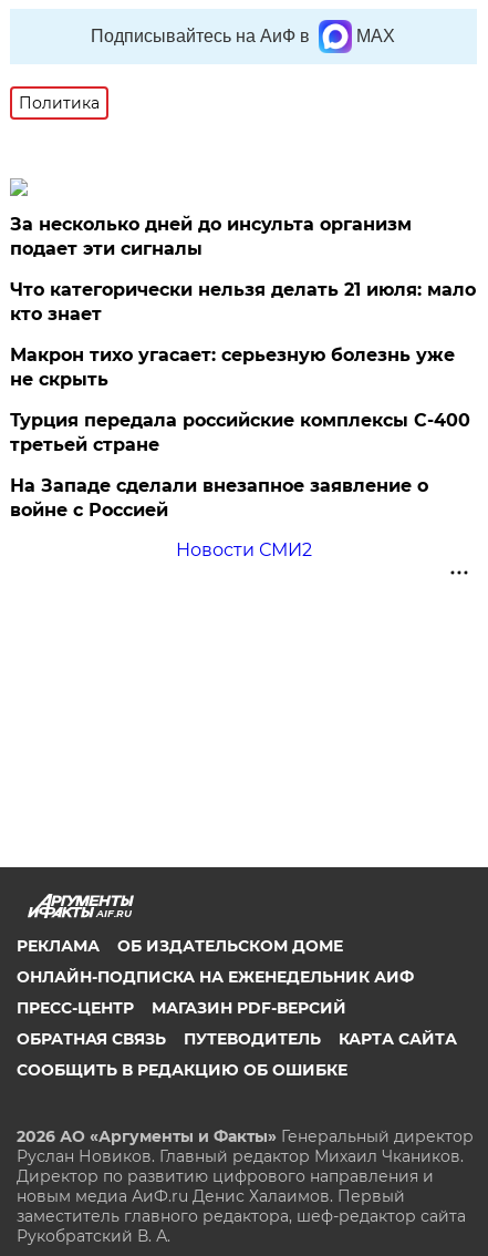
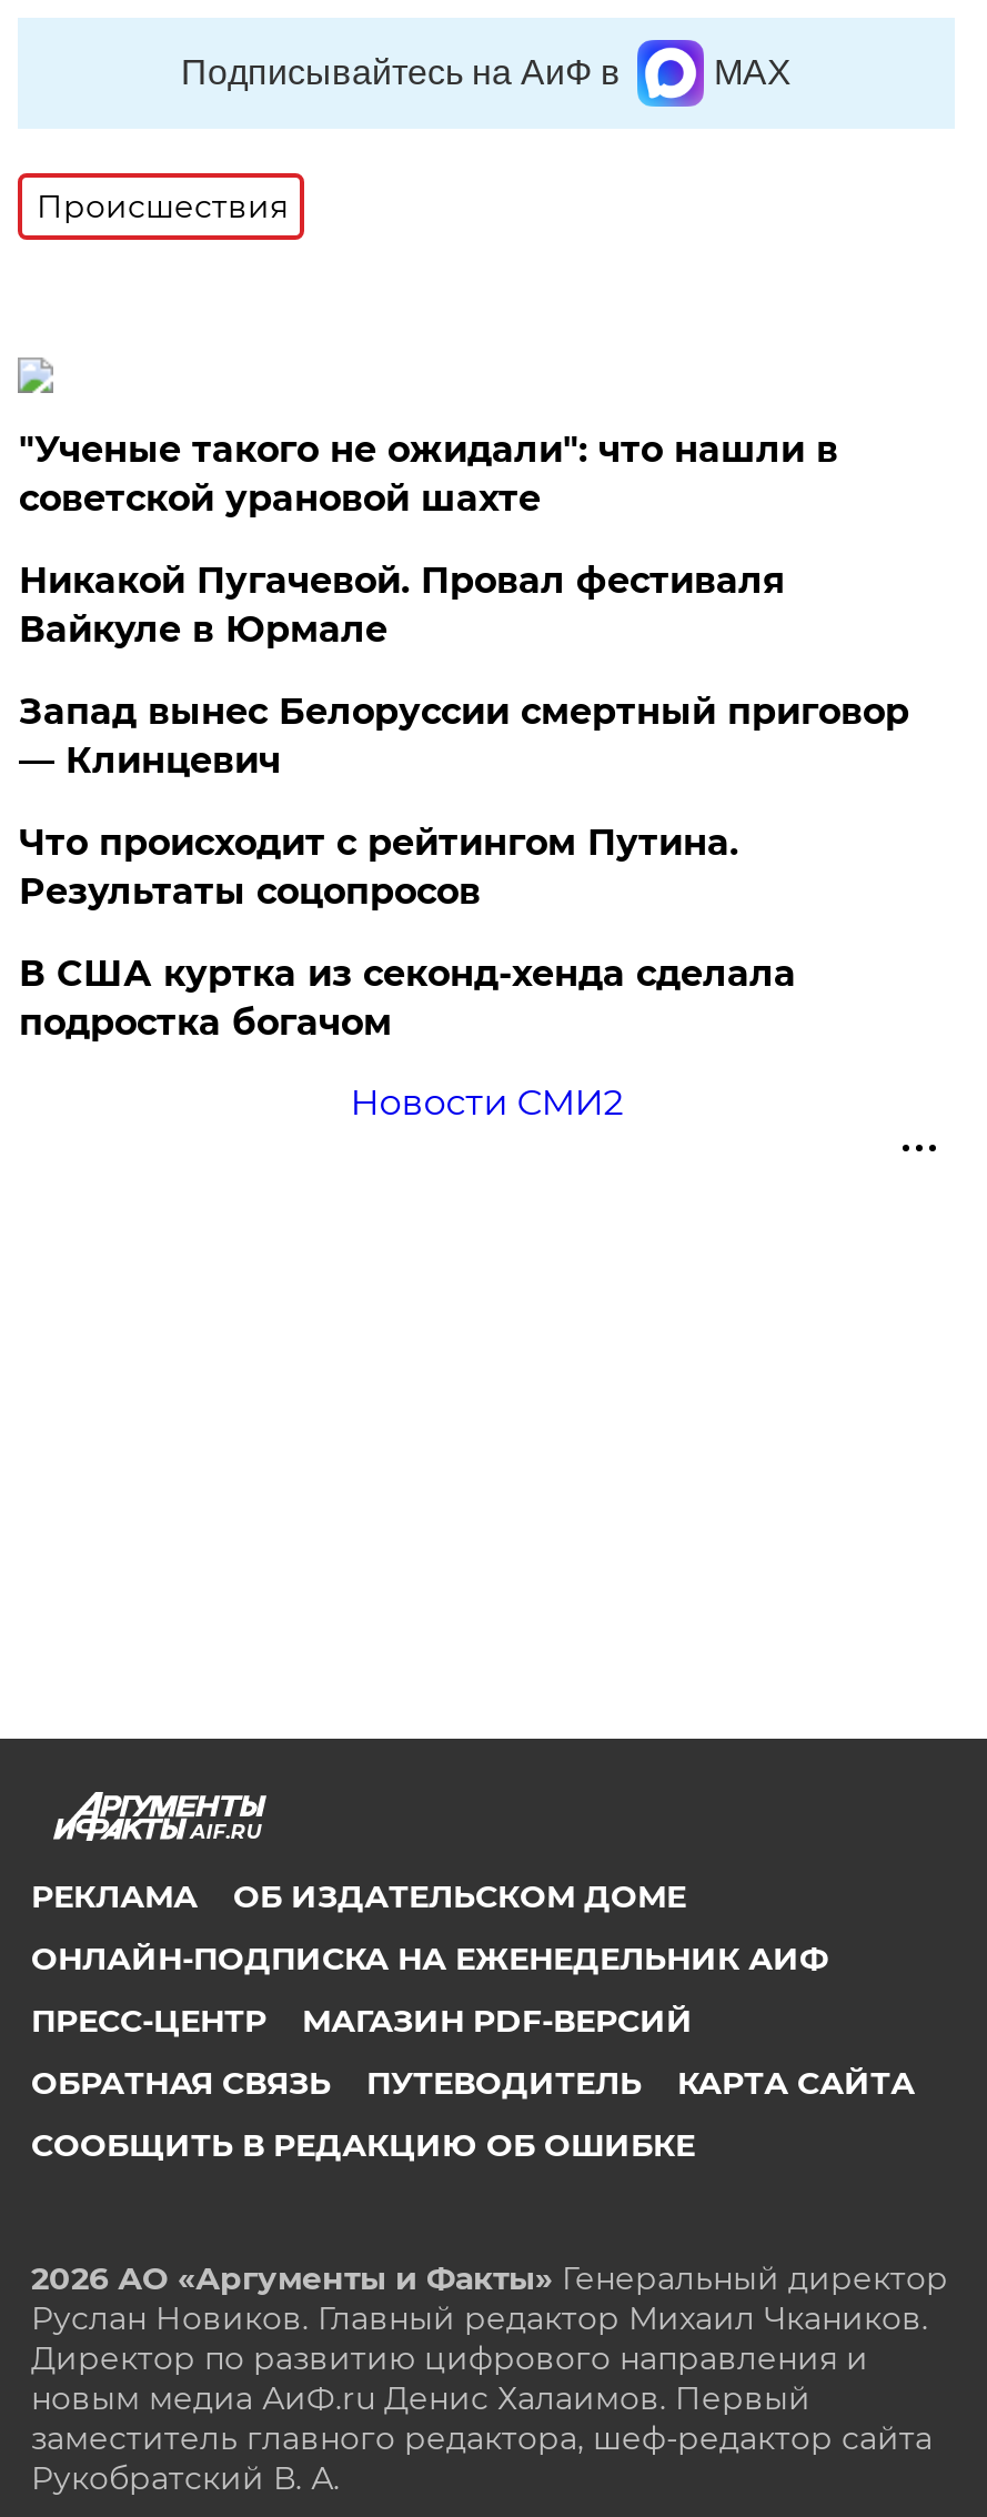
[19,93,100,113] Политика -> [36,187,287,226] Происшествия
[10,214,412,259] За несколько дней до инсульта организм | подает эти сигналы -> [19,429,838,520] "Ученые такого не ожидали": что нашли в | советской урановой шахте
[10,279,476,325] Что категорически нельзя делать 21 июля: мало | кто знает -> [19,560,785,651] Никакой Пугачевой. Провал фестиваля | Вайкуле в Юрмале
[10,344,455,390] Макрон тихо угасает: серьезную болезнь уже | не скрыть -> [19,691,909,782] Запад вынес Белоруссии смертный приговор | — Клинцевич
[10,410,471,455] Турция передала российские комплексы С-400 | третьей стране -> [19,822,738,913] Что происходит с рейтингом Путина. | Результаты соцопросов
[10,475,429,521] На Западе сделали внезапное заявление о | войне с Россией -> [19,953,796,1044] В США куртка из секонд-хенда сделала | подростка богачом

